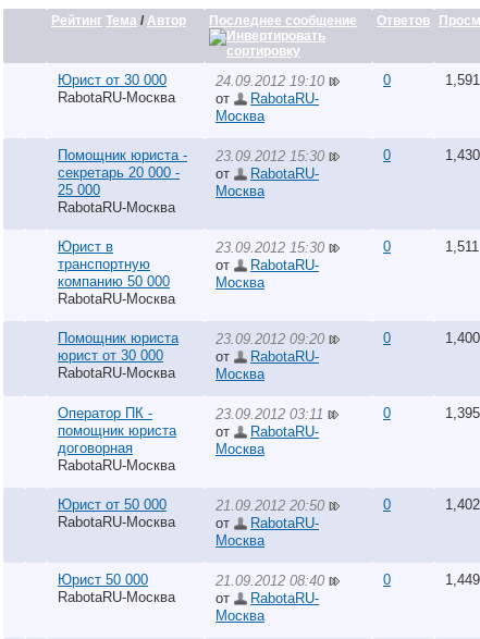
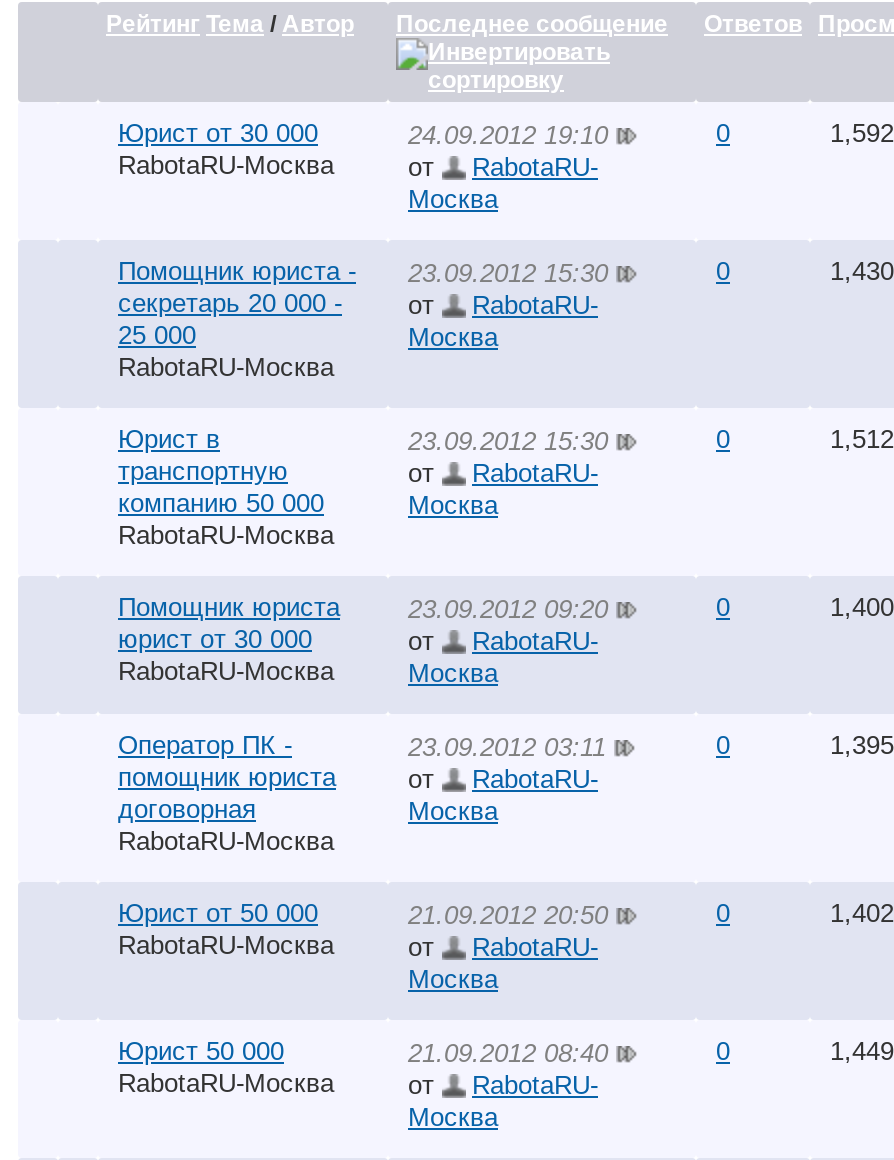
[445,72,480,88] 1,591 -> [830,118,894,148] 1,592
[445,238,479,255] 1,511 -> [830,424,894,454] 1,512

